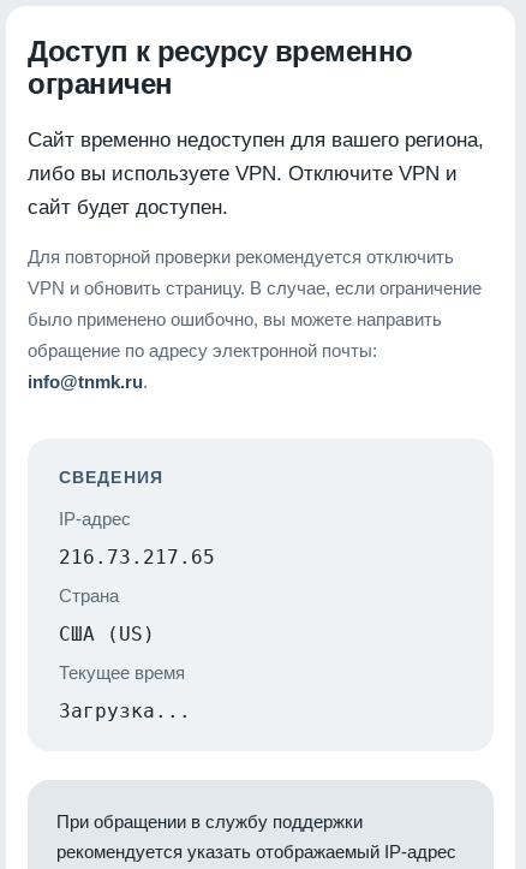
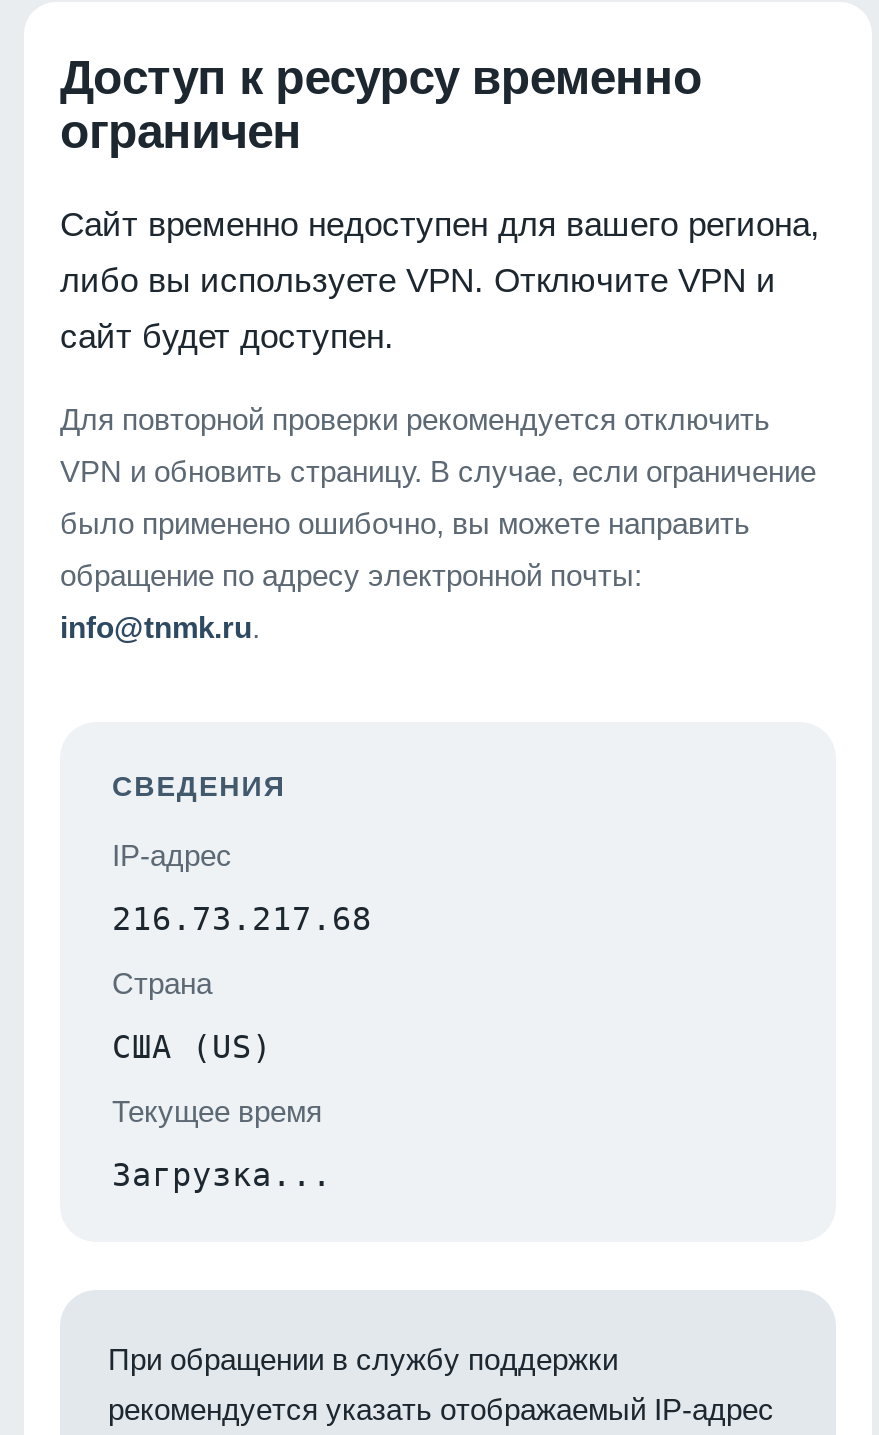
[59,545,215,568] 216.73.217.65 -> [112,899,372,937] 216.73.217.68

